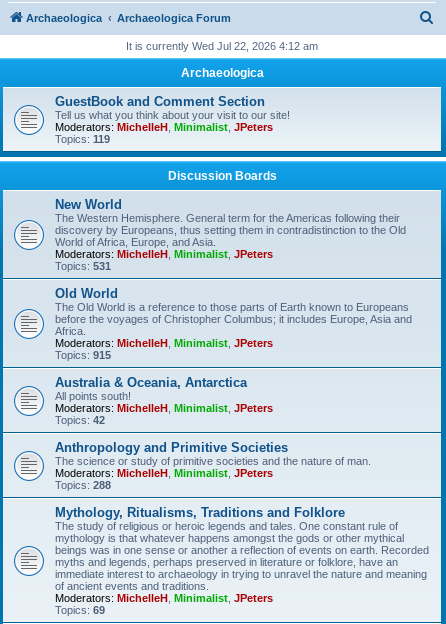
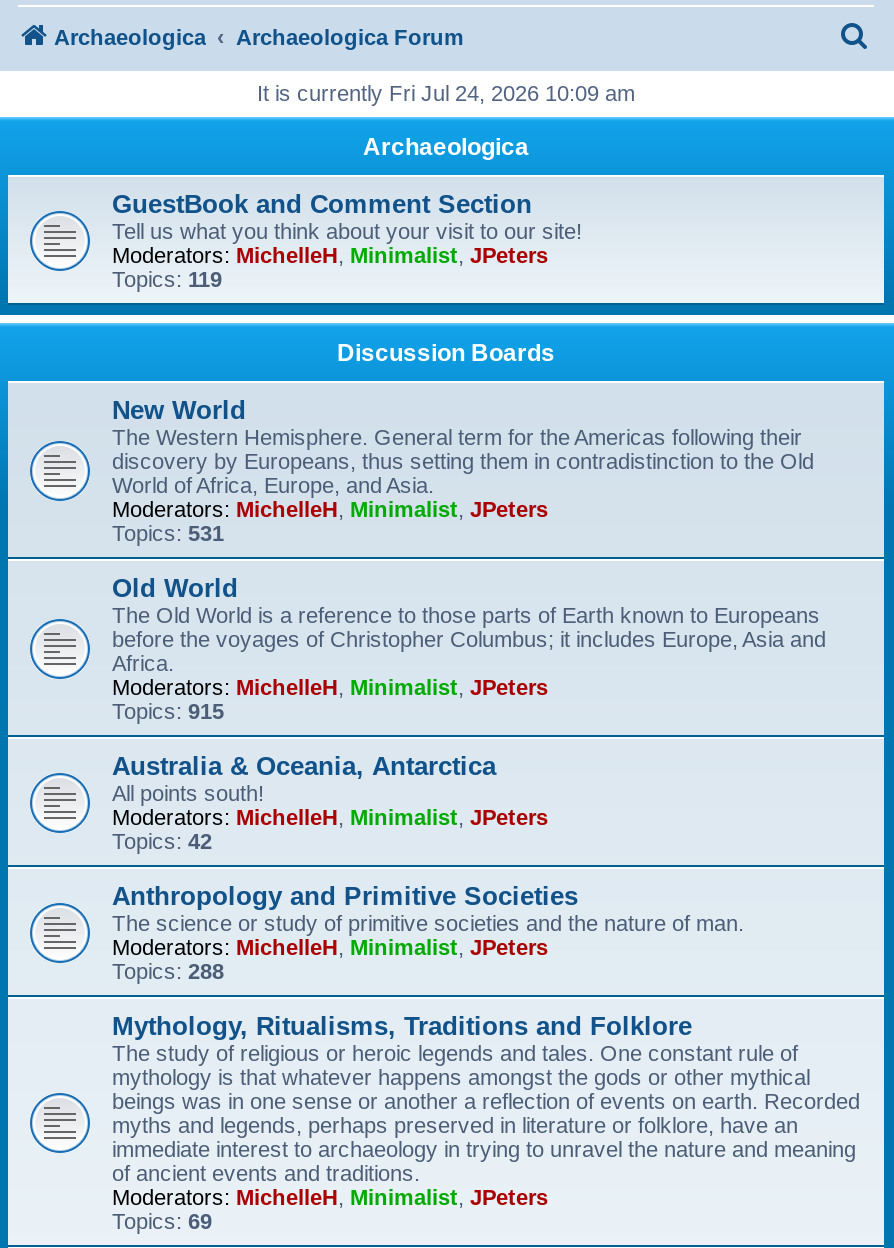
[126,40,318,52] It is currently Wed Jul 22, 2026 4:12 am -> [257,81,635,105] It is currently Fri Jul 24, 2026 10:09 am

